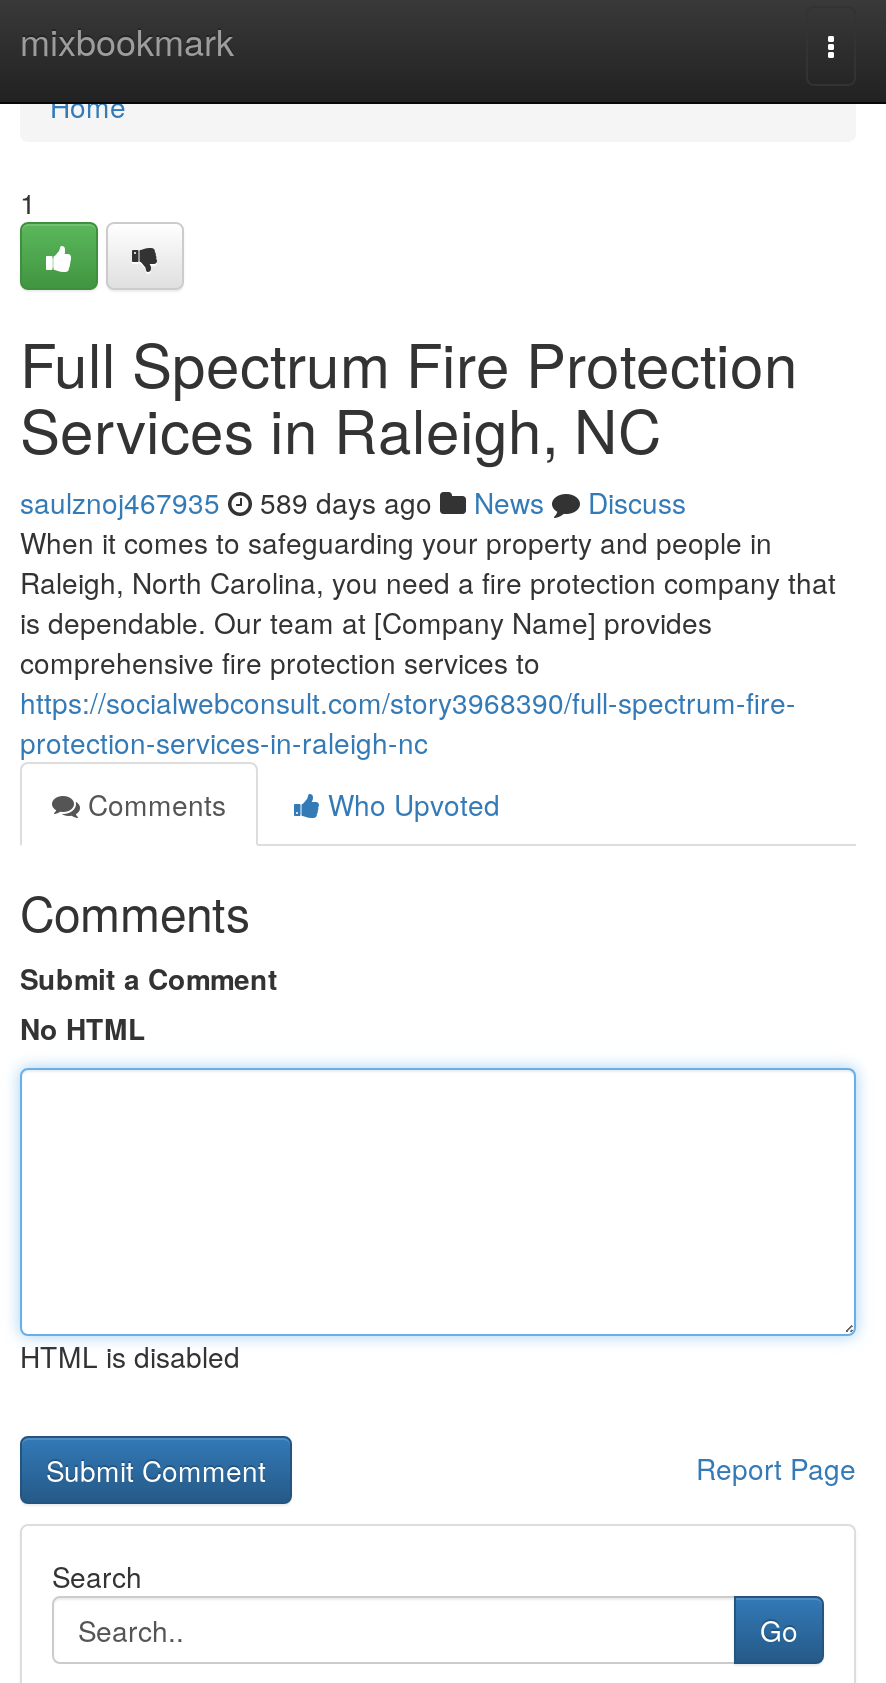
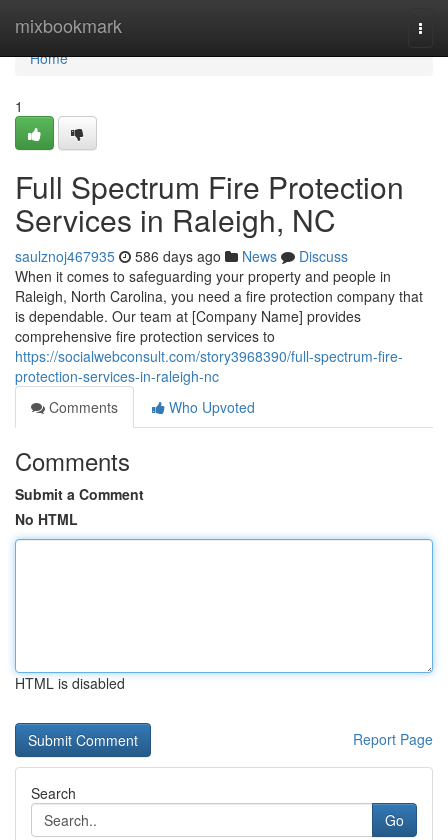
[20,482,686,522] saulznoj467935 589 days ago News Discuss -> [15,246,348,266] saulznoj467935 586 days ago News Discuss

